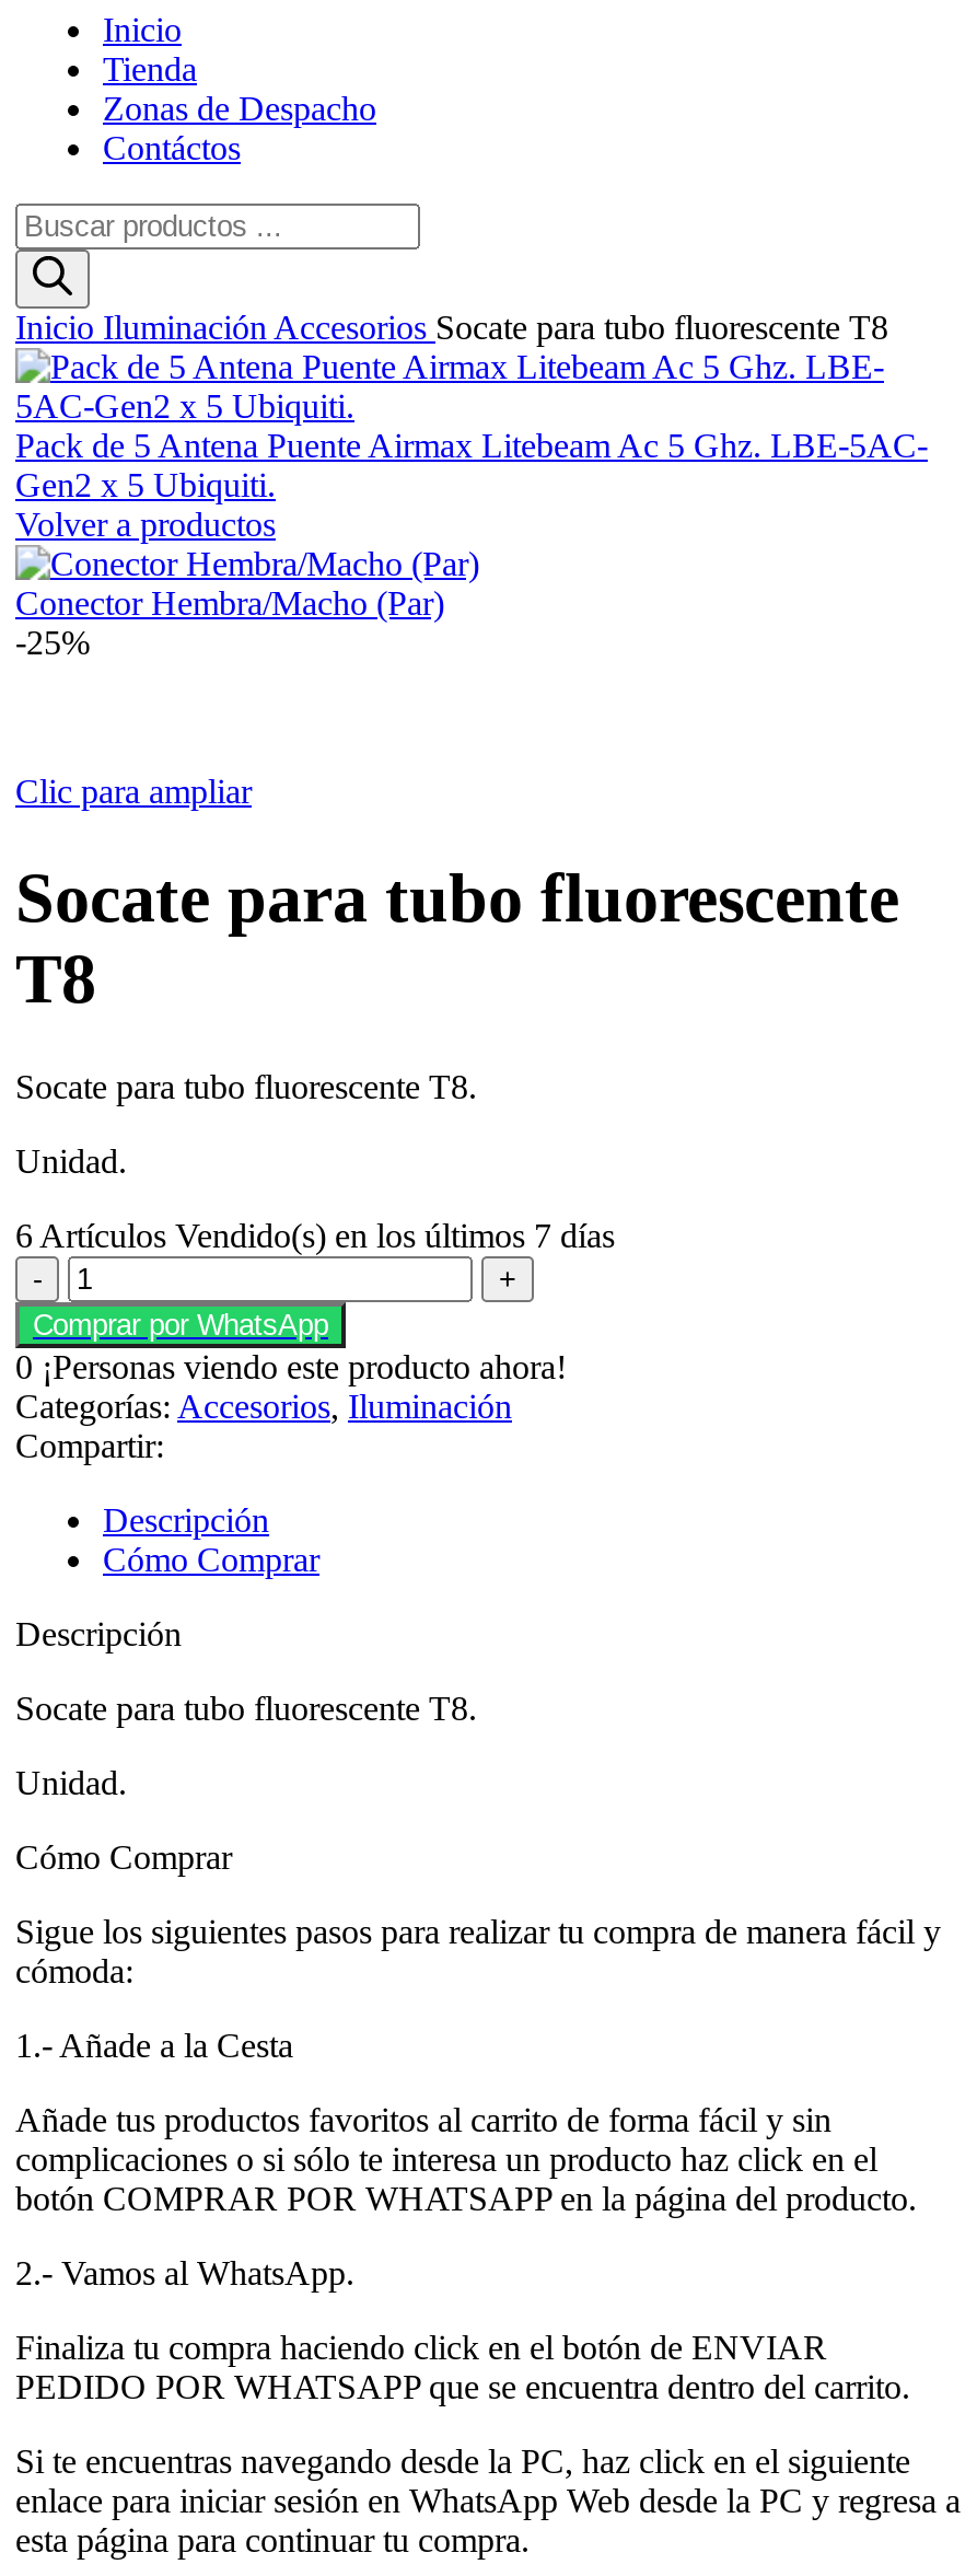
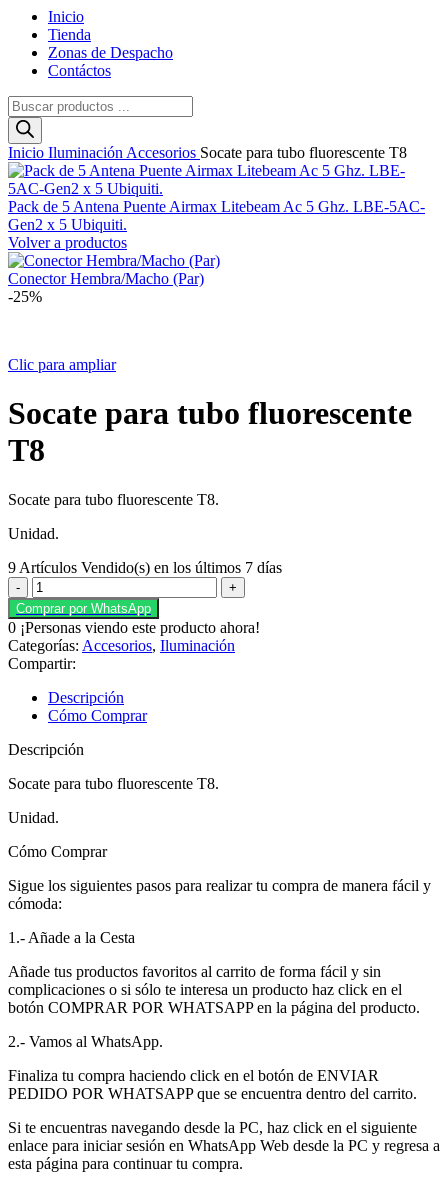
[15,1217,615,1254] 6 Artículos Vendido(s) en los últimos 7 días -> [8,559,282,576] 9 Artículos Vendido(s) en los últimos 7 días

